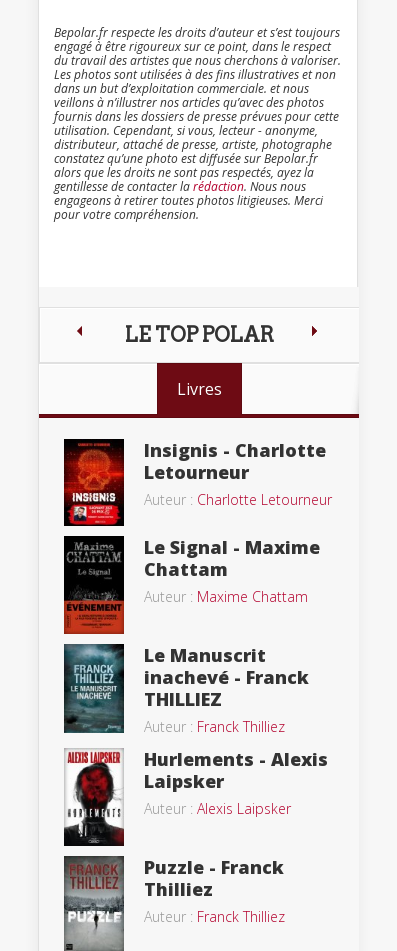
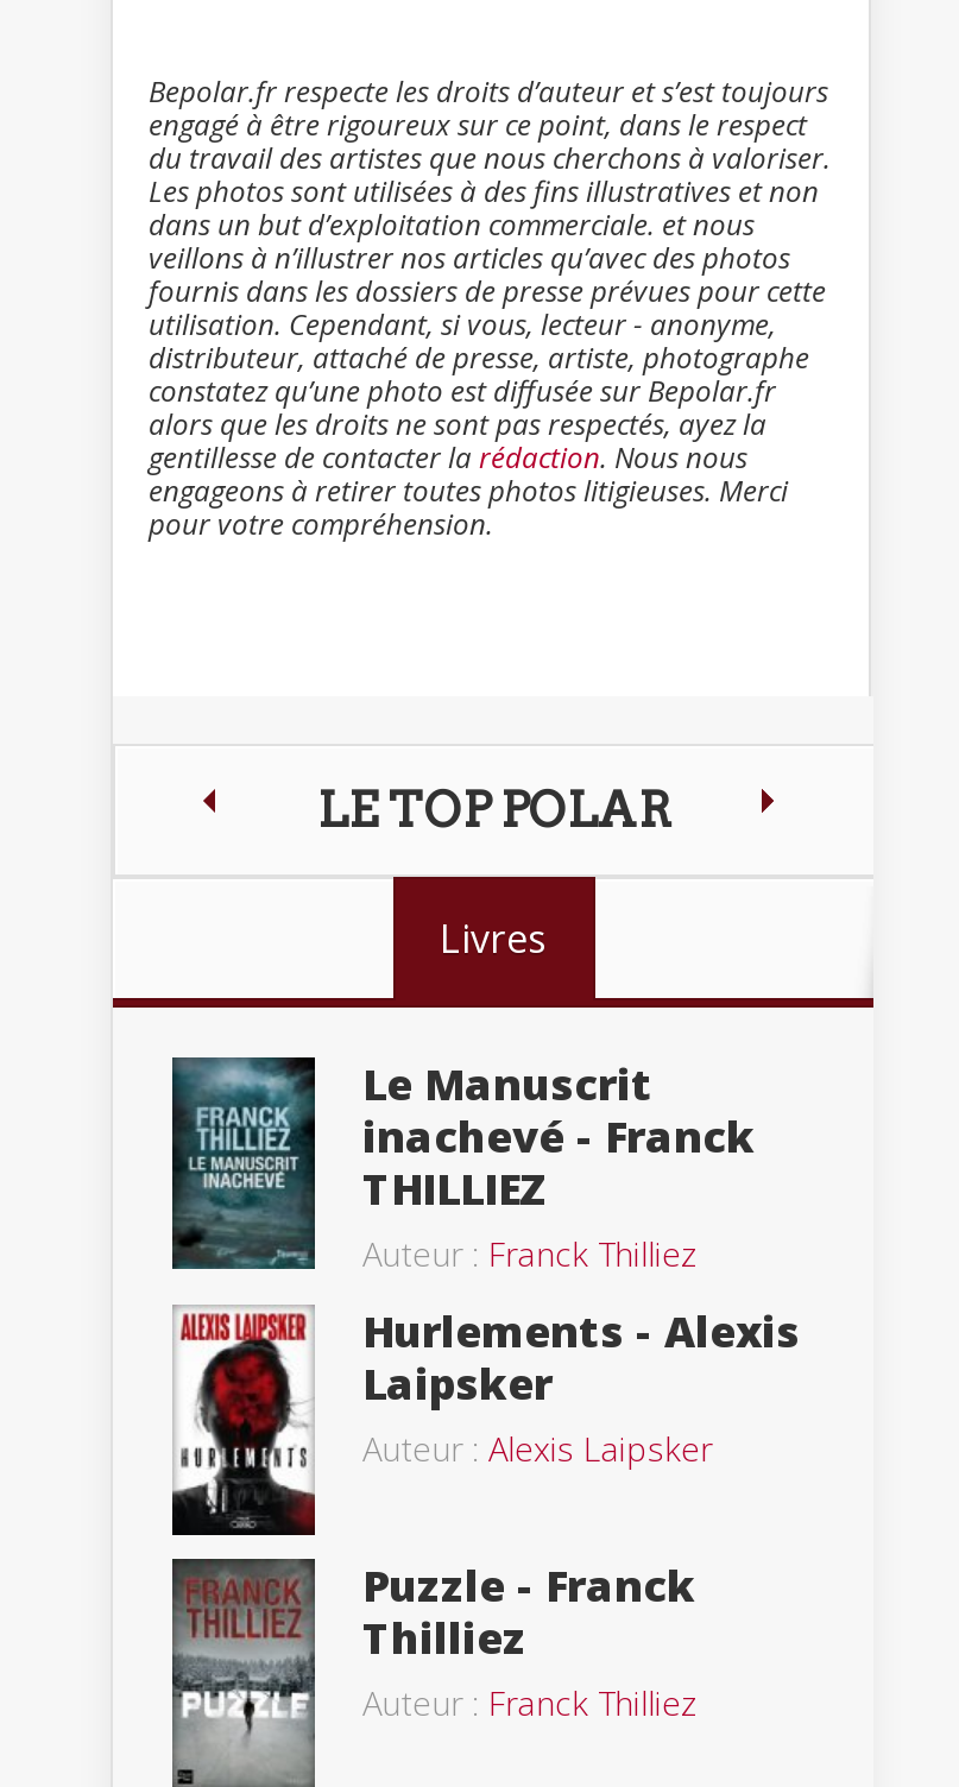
[63,438,332,606] [image] | Insignis - Charlotte | Letourneur | Auteur : Charlotte Letourneur | Le Signal - Maxime | Chattam | Auteur : Maxime Chattam -> none
[63,535,125,635] [image] -> none

